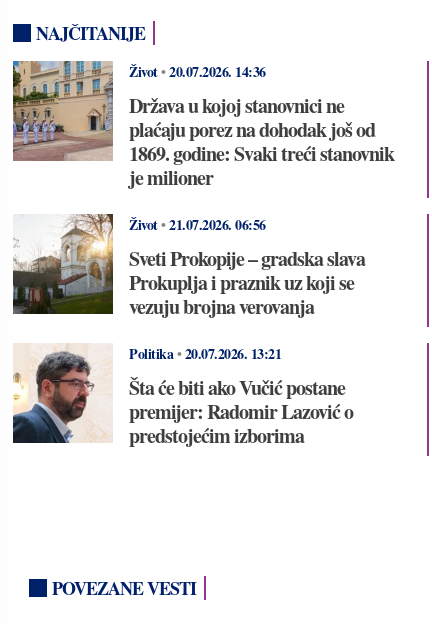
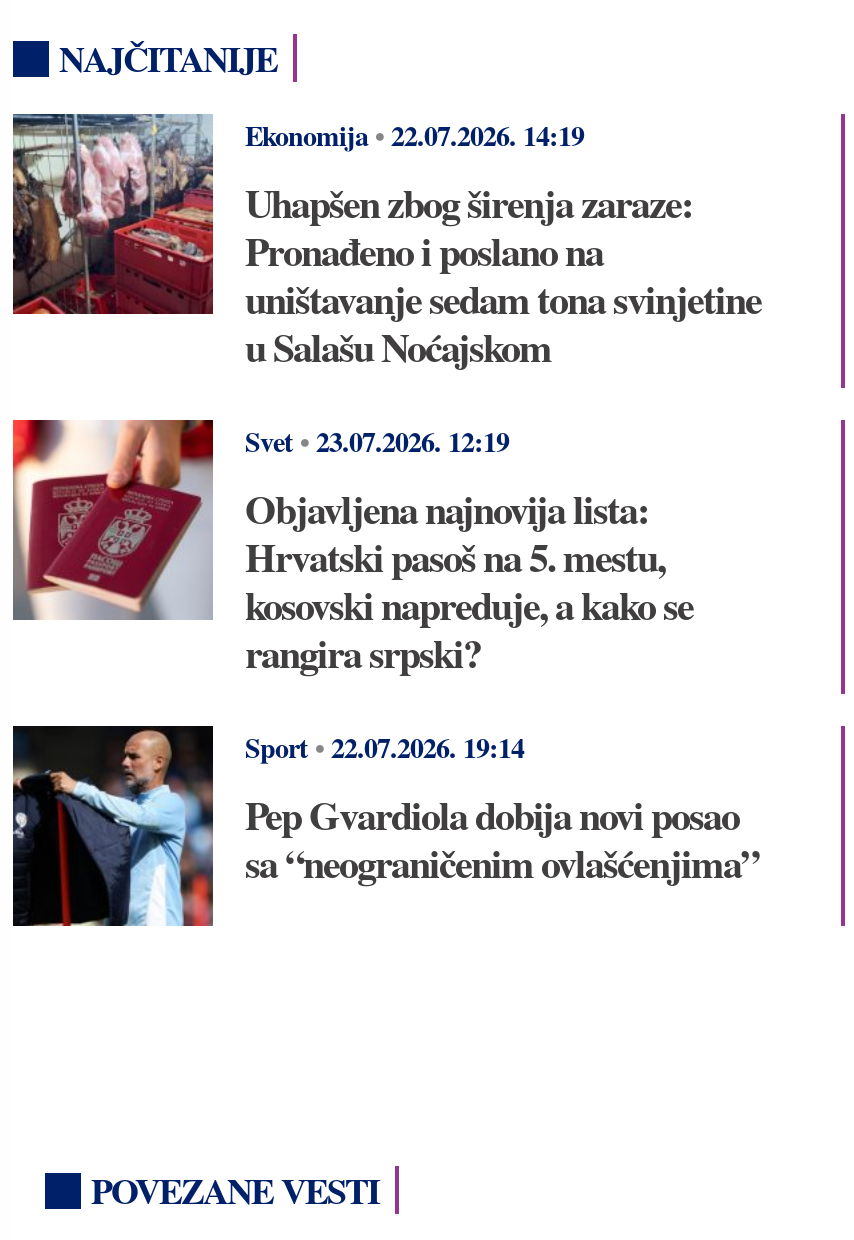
[12,60,394,192] [image] | Život •20.07.2026. 14:36 | Država u kojoj stanovnici ne | plaćaju porez na dohodak još od | 1869. godine: Svaki treći stanovnik | je milioner -> [13,112,761,376] [image] | Ekonomija •22.07.2026. 14:19 | Uhapšen zbog širenja zaraze: | Pronađeno i poslano na | uništavanje sedam tona svinjetine | u Salašu Noćajskom
[12,214,365,321] [image] | Život • 21.07.2026. 06:56 | Sveti Prokopije – gradska slava | Prokuplja i praznik uz koji se | vezuju brojna verovanja -> [11,418,693,682] [image] | Svet •23.07.2026. 12:19 | Objavljena najnovija lista: | Hrvatski pasoš na 5. mestu, | kosovski napreduje, a kako se | rangira srpski?
[13,343,353,456] [image] | Politika • 20.07.2026. 13:21 | Šta će biti ako Vučić postane | premijer: Radomir Lazović o | predstojećim izborima -> [11,702,759,928] [image] | Sport •22.07.2026. 19:14 | Pep Gvardiola dobija novi posao | sa “neograničenim ovlašćenjima”

